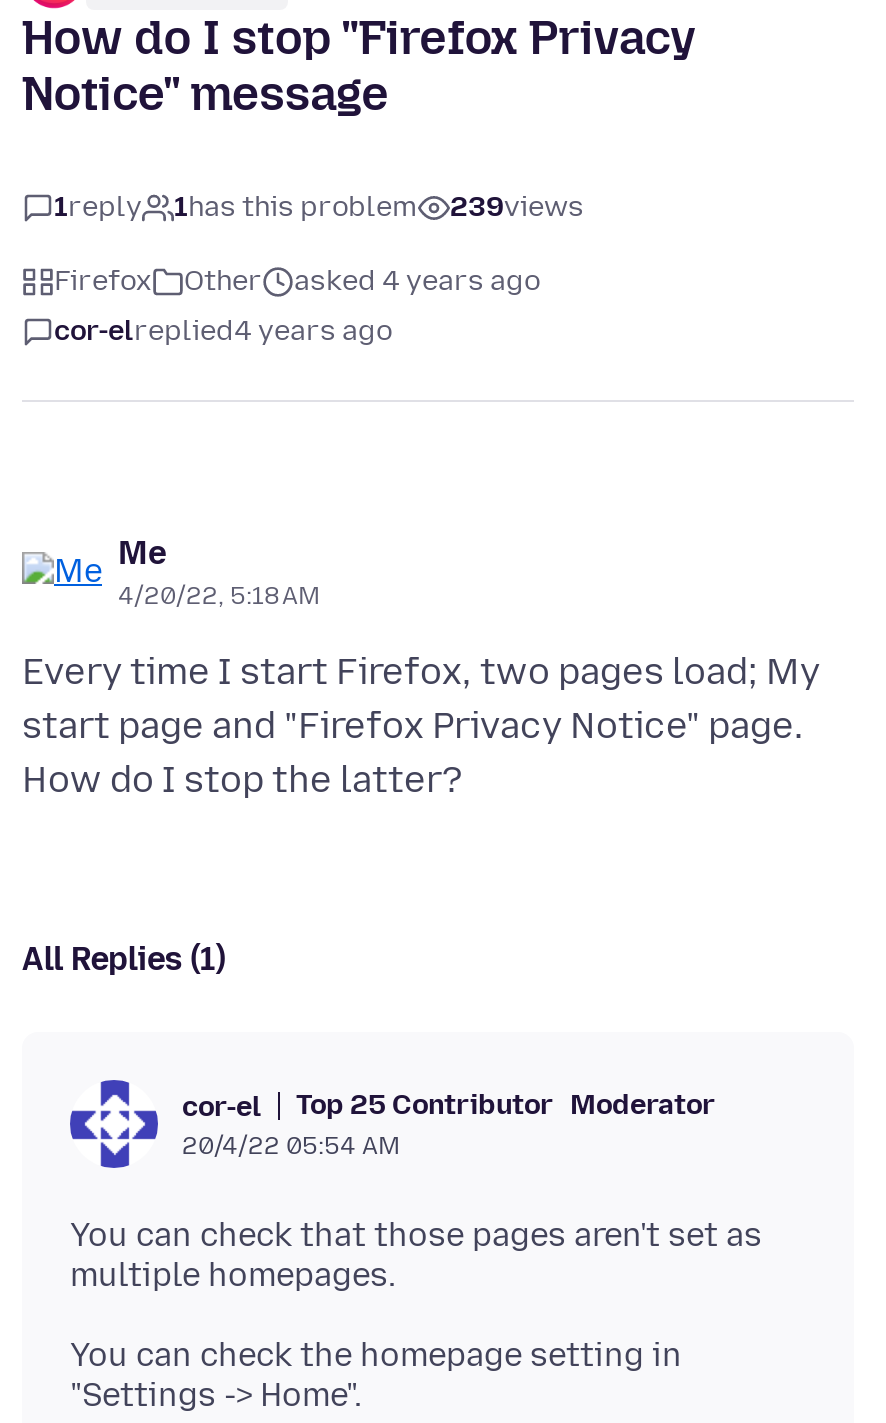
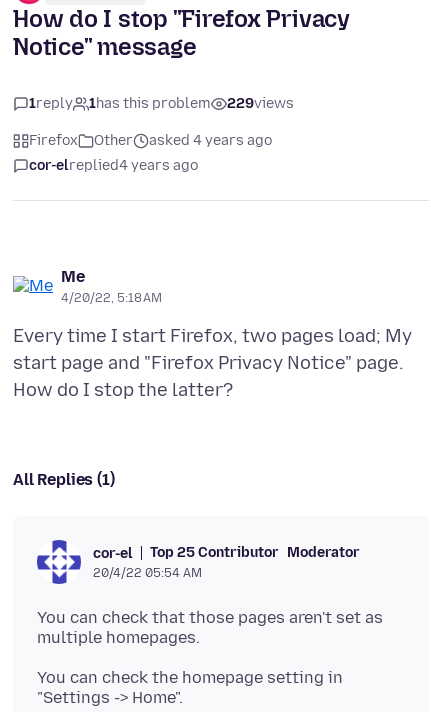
[54,190,584,224] 1reply 1has this problem 239views -> [29,95,294,112] 1reply 1has this problem 229views

